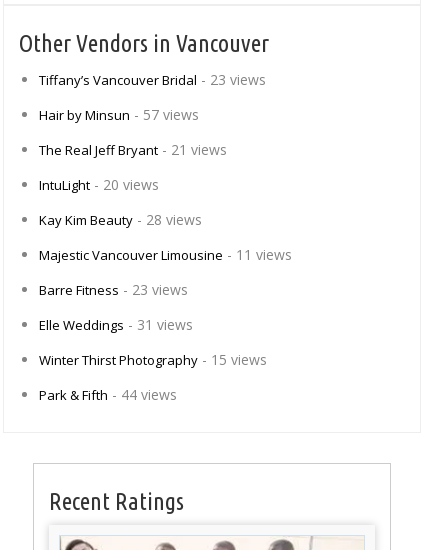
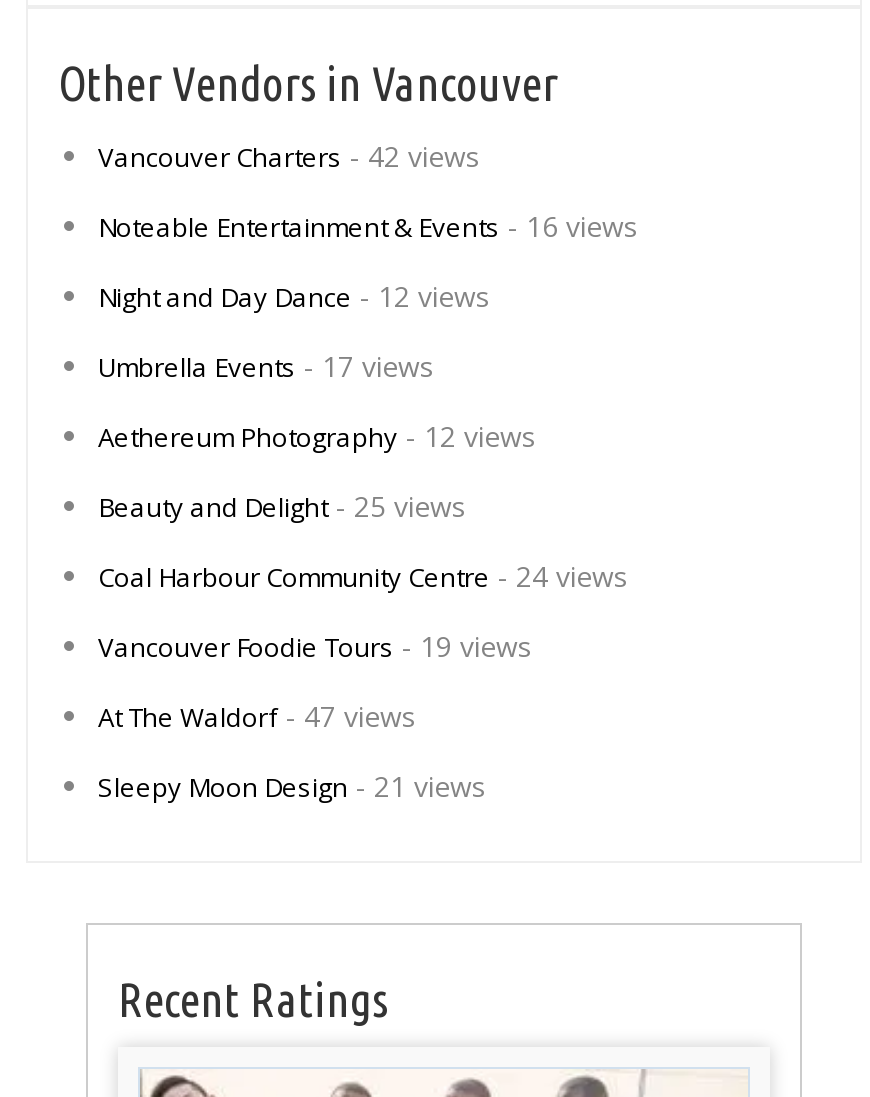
[39,70,266,89] Tiffany’s Vancouver Bridal - 23 views -> [98,137,480,175] Vancouver Charters - 42 views
[39,105,199,124] Hair by Minsun - 57 views -> [98,207,638,245] Noteable Entertainment & Events - 16 views
[39,140,227,159] The Real Jeff Bryant - 21 views -> [98,277,490,315] Night and Day Dance - 12 views
[39,175,159,194] IntuLight - 20 views -> [98,347,434,385] Umbrella Events - 17 views
[39,210,202,229] Kay Kim Beauty - 28 views -> [98,417,536,455] Aethereum Photography - 12 views
[39,245,292,264] Majestic Vancouver Limousine - 11 views -> [98,487,466,525] Beauty and Delight - 25 views
[39,280,188,299] Barre Fitness - 23 views -> [98,557,628,595] Coal Harbour Community Centre - 24 views
[39,315,193,334] Elle Weddings - 31 views -> [98,627,532,665] Vancouver Foodie Tours - 19 views
[39,350,267,369] Winter Thirst Photography - 15 views -> [98,697,416,735] At The Waldorf - 47 views
[39,385,177,404] Park & Fifth - 44 views -> [98,767,486,805] Sleepy Moon Design - 21 views

